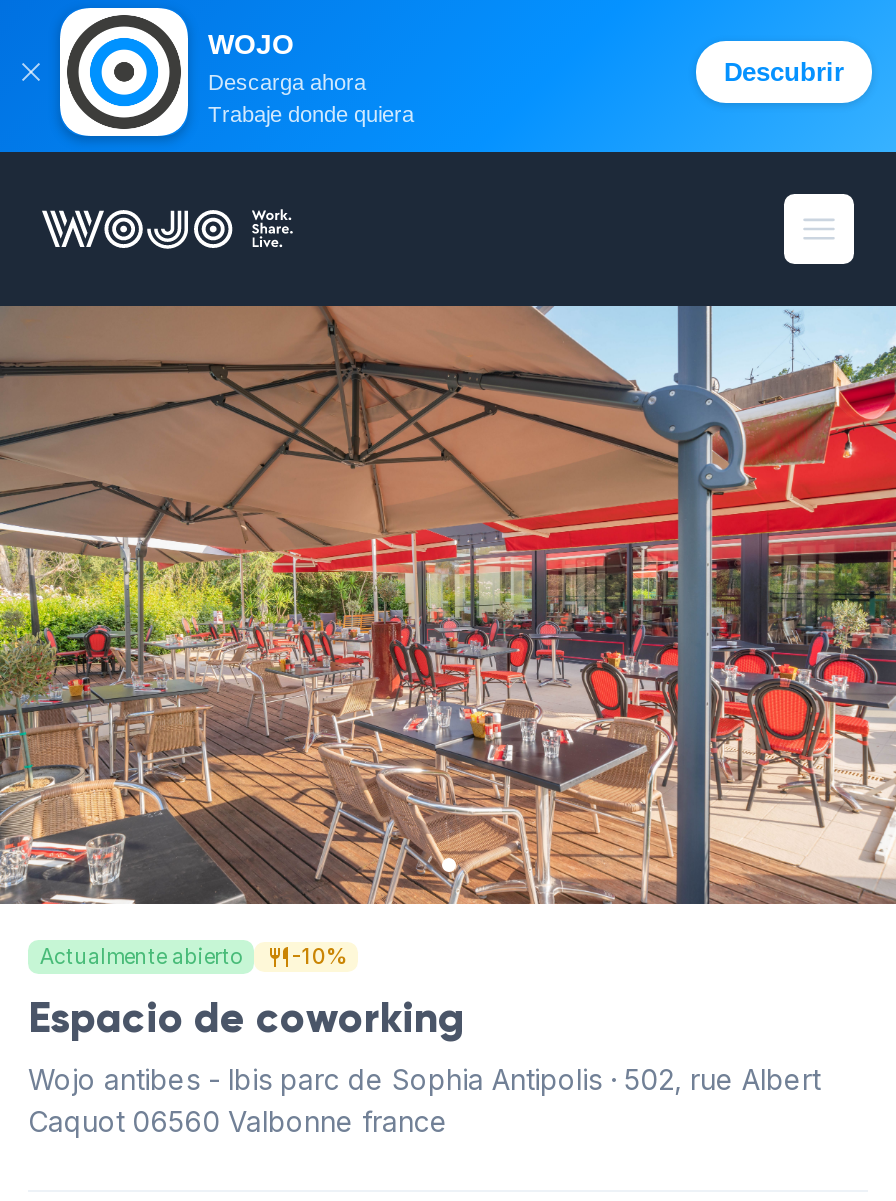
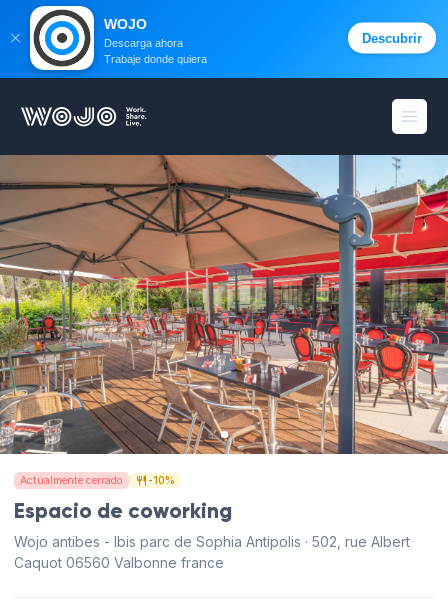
[40,944,242,970] Actualmente abierto -> [20,474,123,487] Actualmente cerrado

